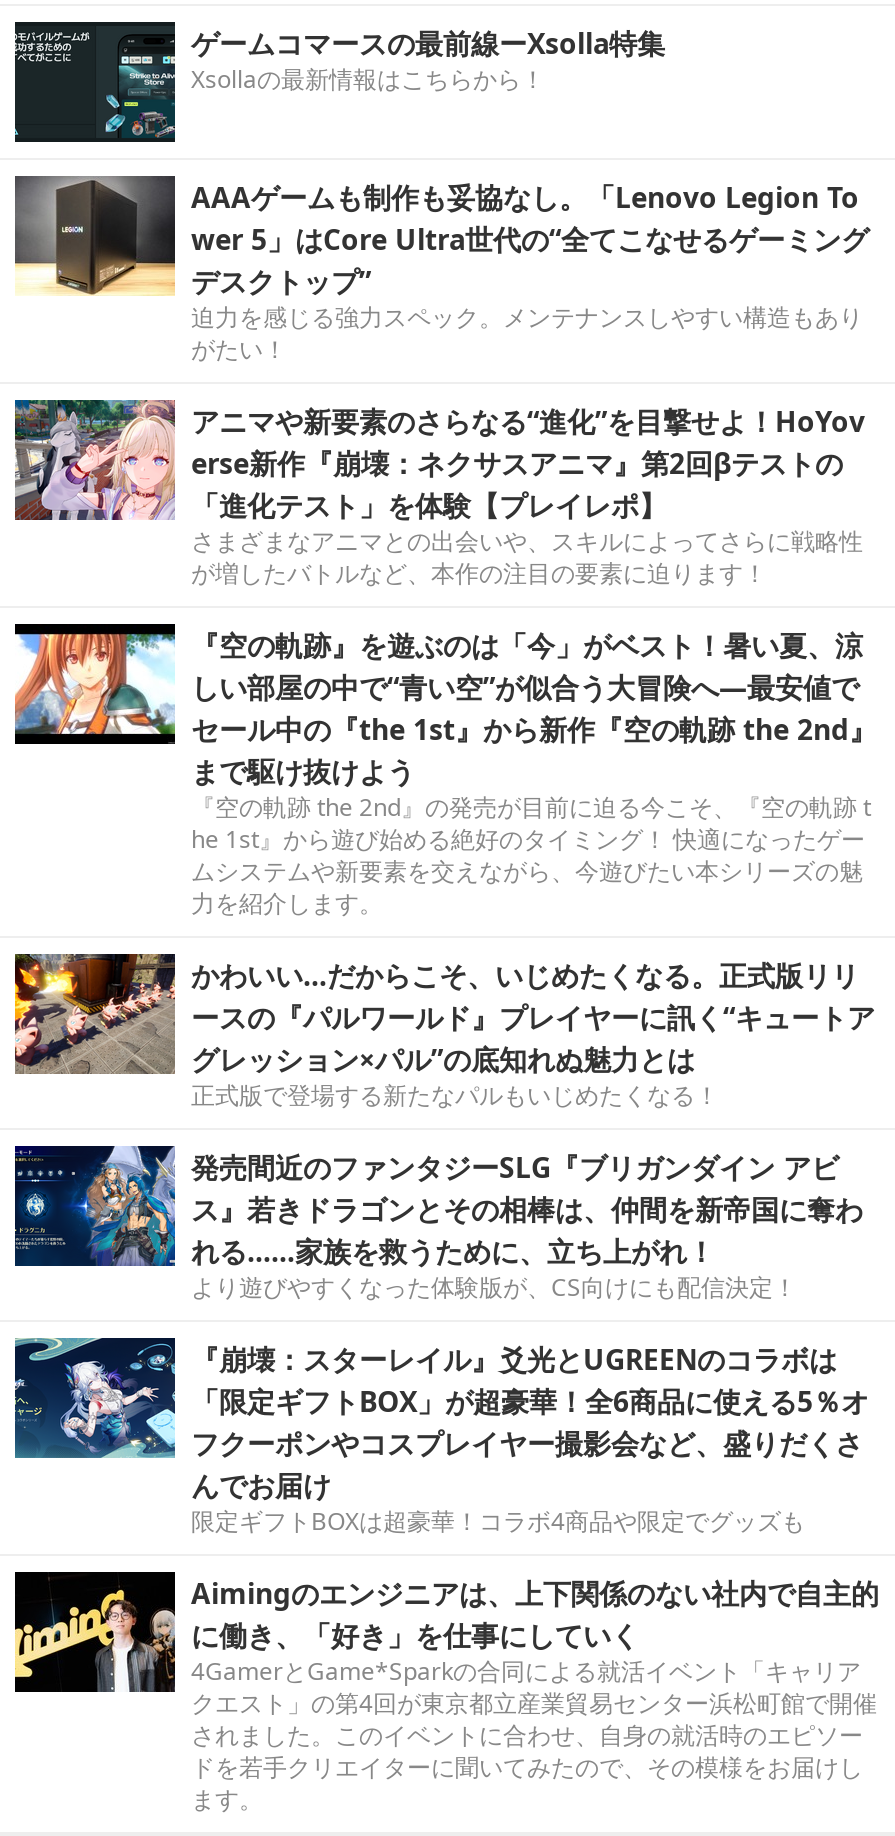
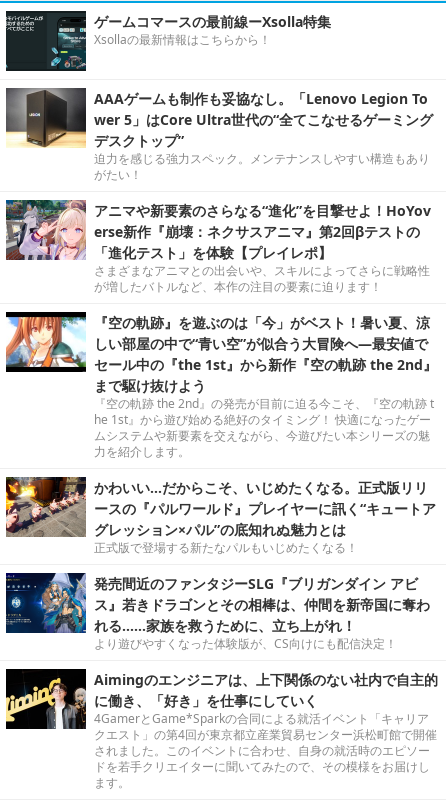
[13,1336,869,1538] [image] | 『崩壊：スターレイル』爻光とUGREENのコラボは | 「限定ギフトBOX」が超豪華！全6商品に使える5％オ | フクーポンやコスプレイヤー撮影会など、盛りだくさ | んでお届け | 限定ギフトBOXは超豪華！コラボ4商品や限定でグッズも -> none

